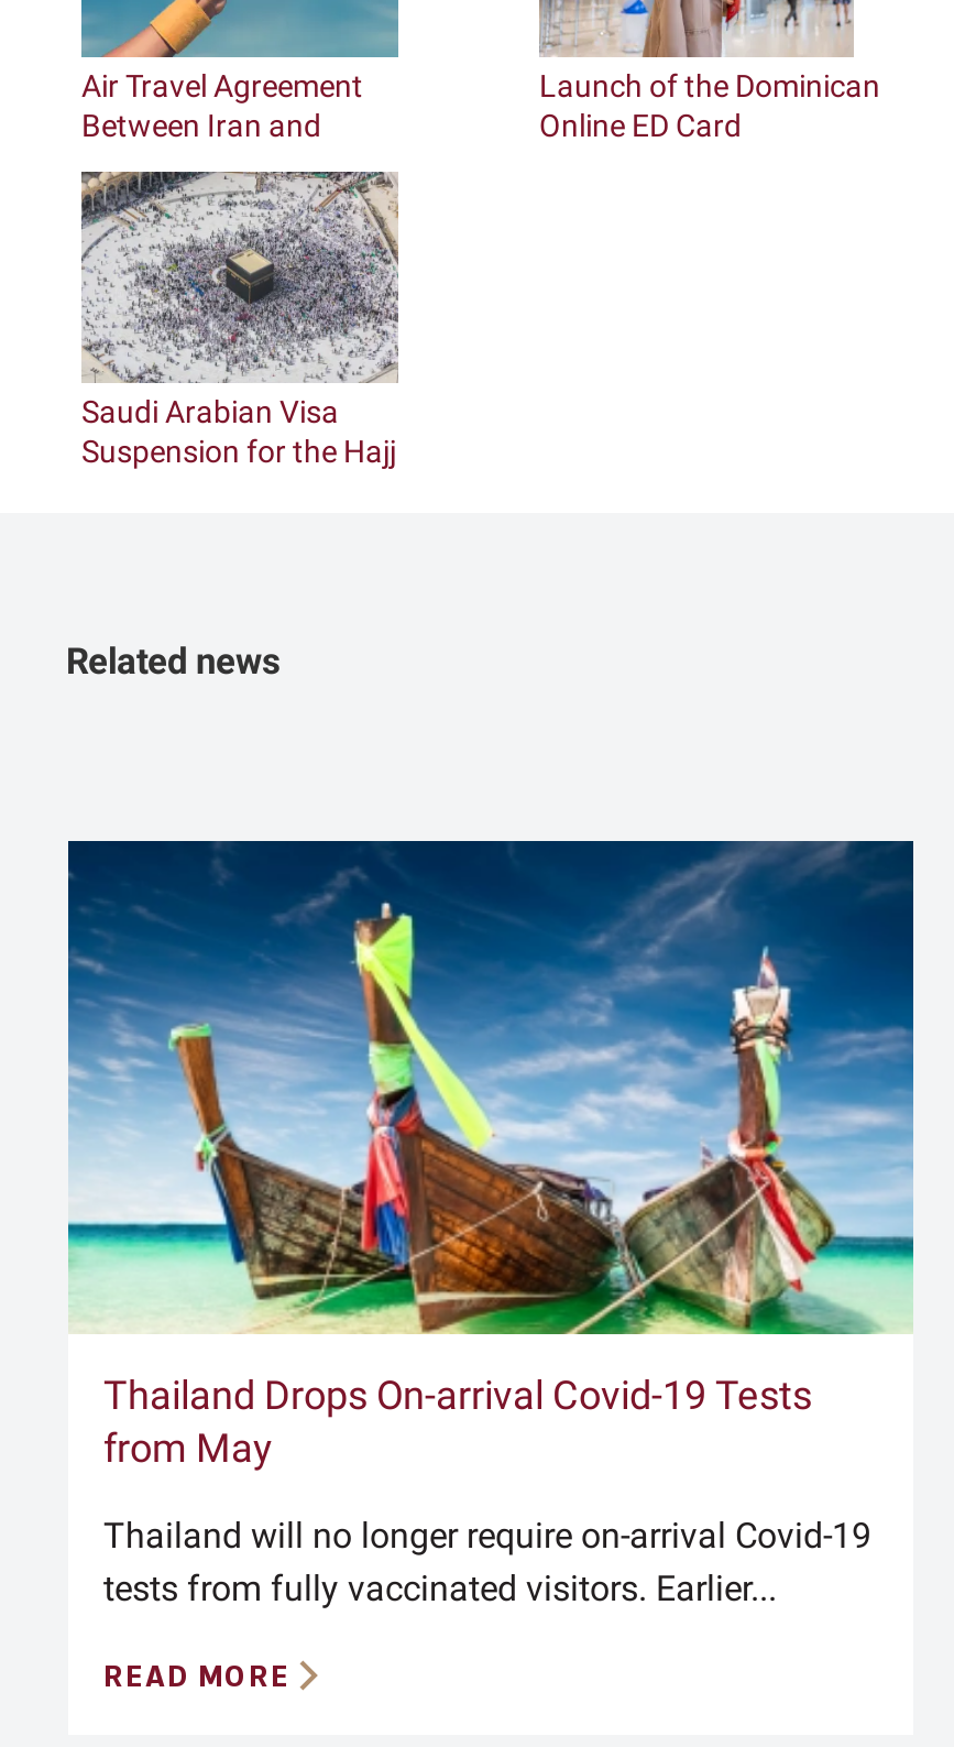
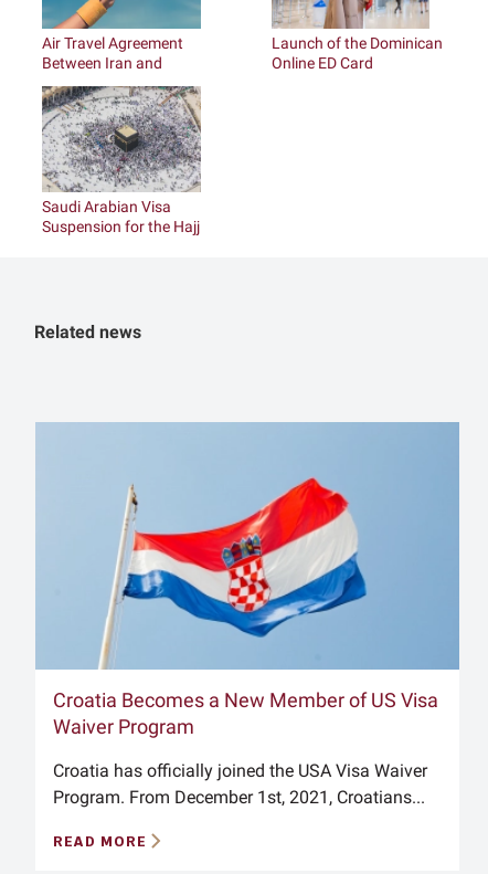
[66,839,913,1470] [image] | Thailand Drops On-arrival Covid-19 Tests | from May -> [35,422,459,738] [image] | Croatia Becomes a New Member of US Visa | Waiver Program
[103,1514,871,1609] Thailand will no longer require on-arrival Covid-19 | tests from fully vaccinated visitors. Earlier... -> [53,760,427,807] Croatia has officially joined the USA Visa Waiver | Program. From December 1st, 2021, Croatians...

